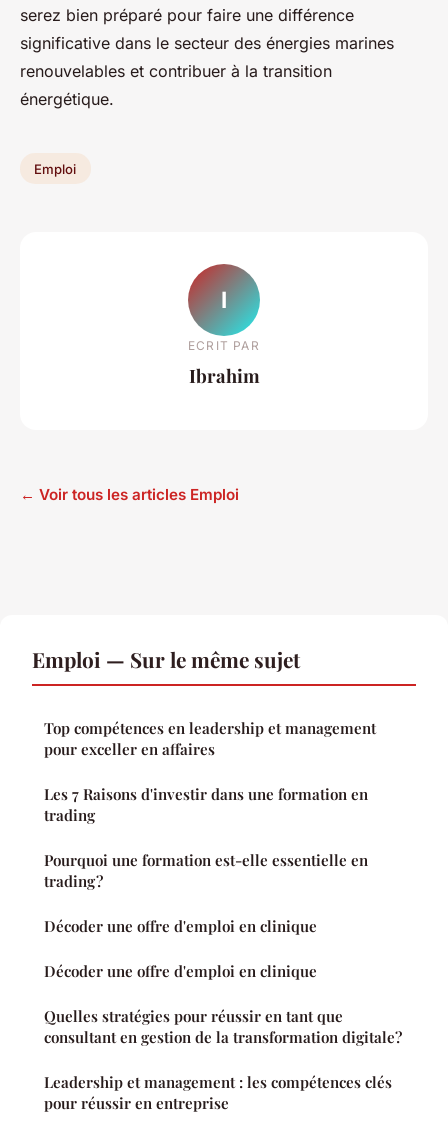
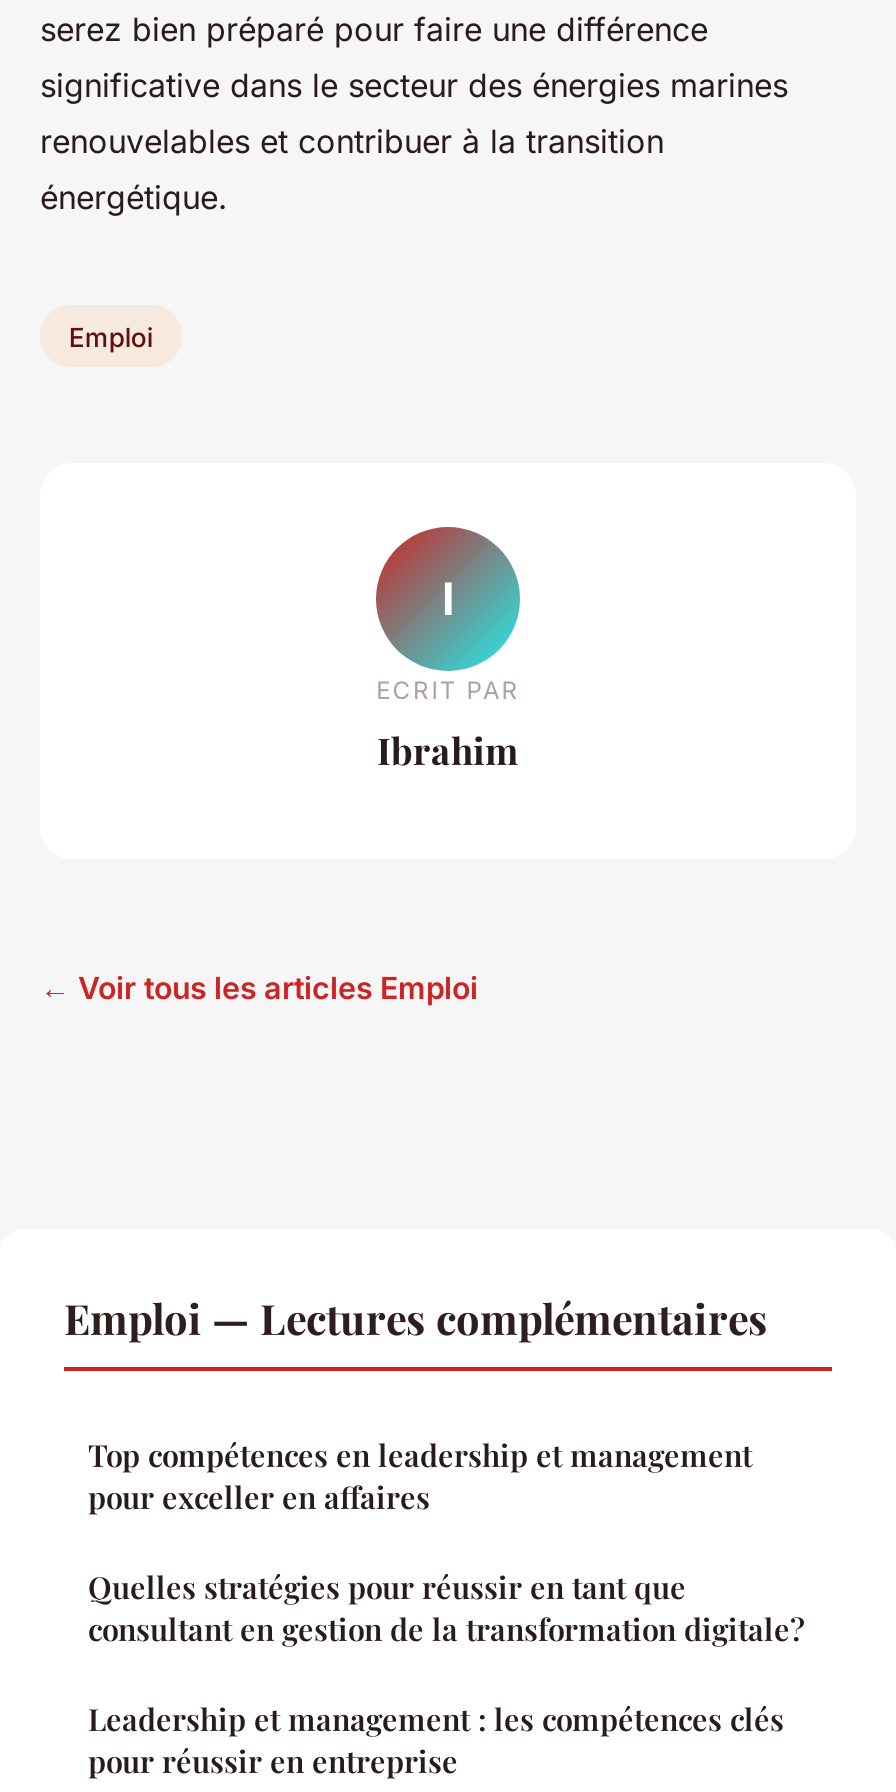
[32,645,300,673] Emploi — Sur le même sujet -> [64,1289,768,1345] Emploi — Lectures complémentaires
[44,784,368,981] Les 7 Raisons d'investir dans une formation en | trading | Pourquoi une formation est-elle essentielle en | trading ? | Décoder une offre d'emploi en clinique | Décoder une offre d'emploi en clinique -> none

